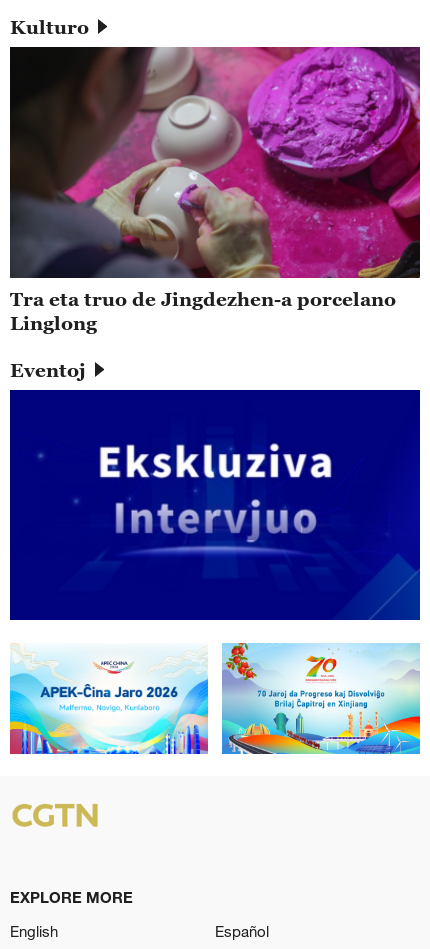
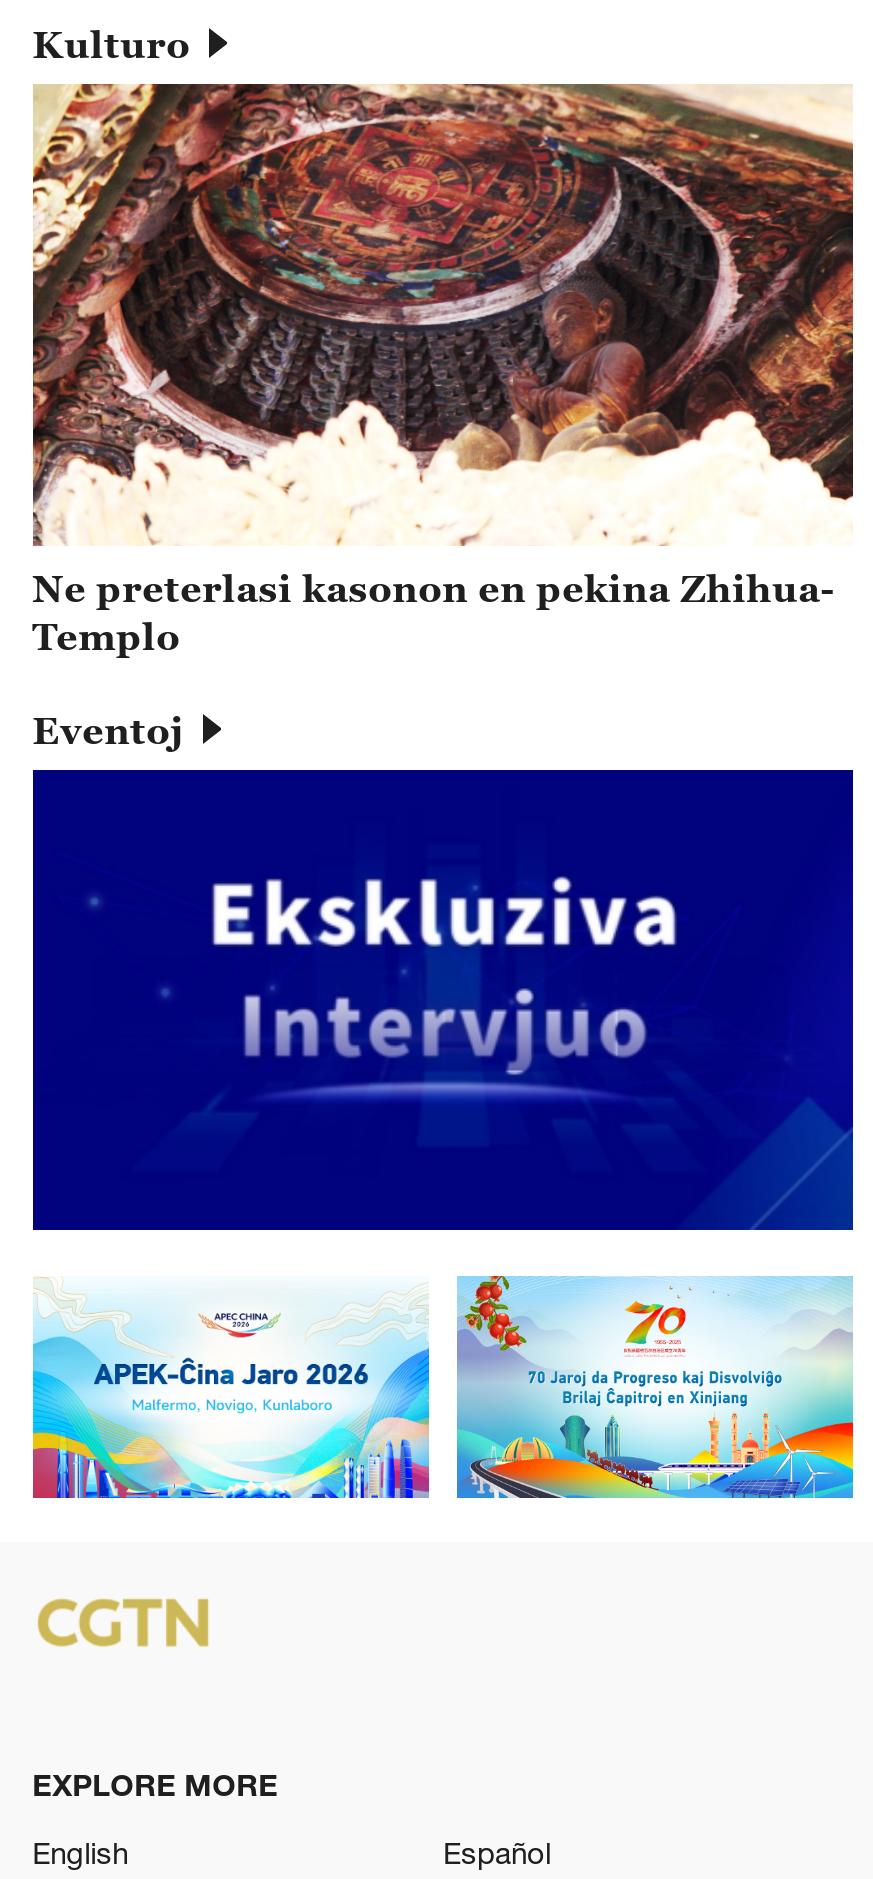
[9,46,421,334] [image] | Tra eta truo de Jingdezhen-a porcelano | Linglong -> [31,82,855,658] [image] | Ne preterlasi kasonon en pekina Zhihua- | Templo

